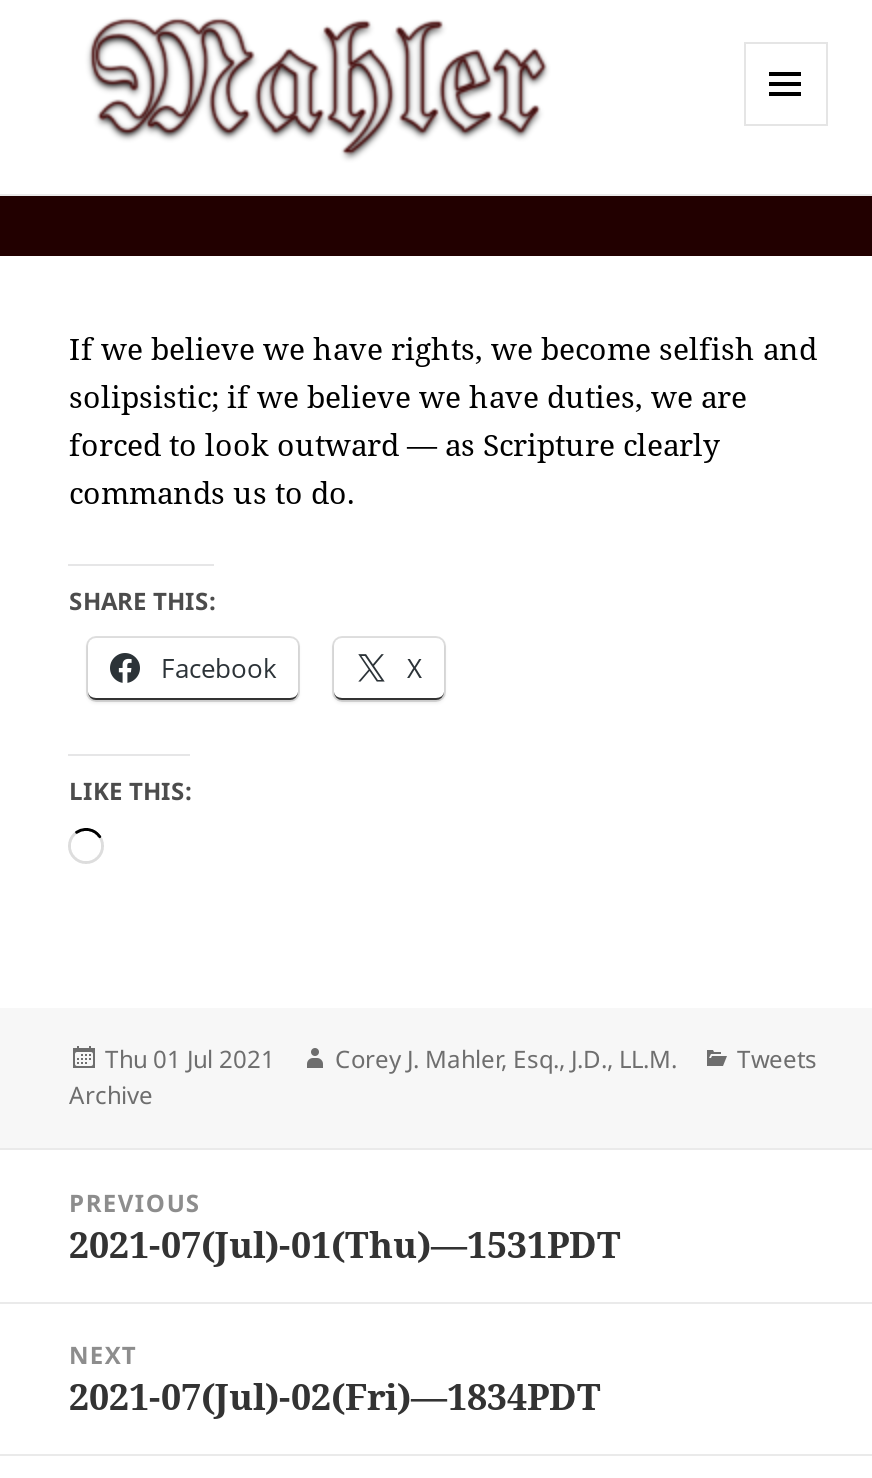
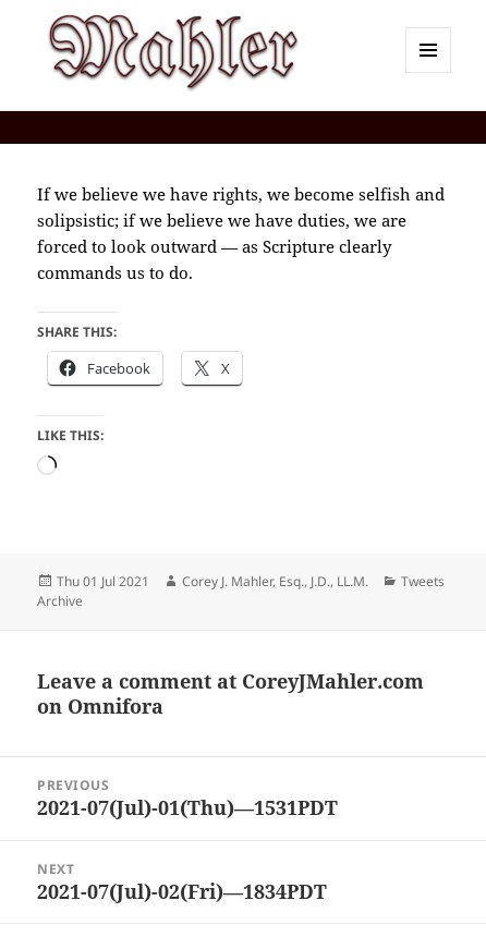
none -> [38,668,424,719] Leave a comment at CoreyJMahler.com | on Omnifora

